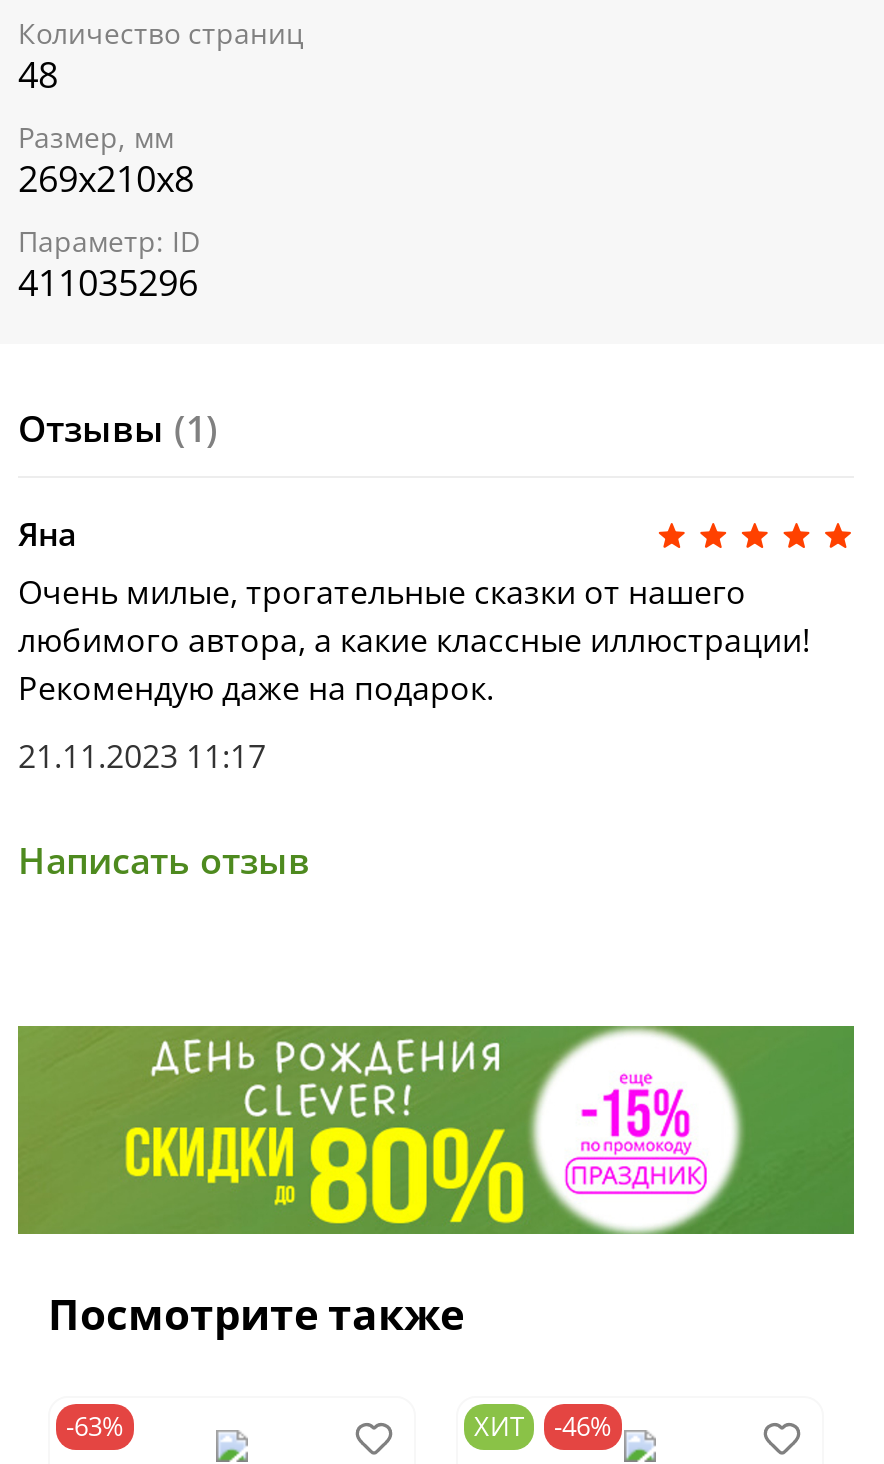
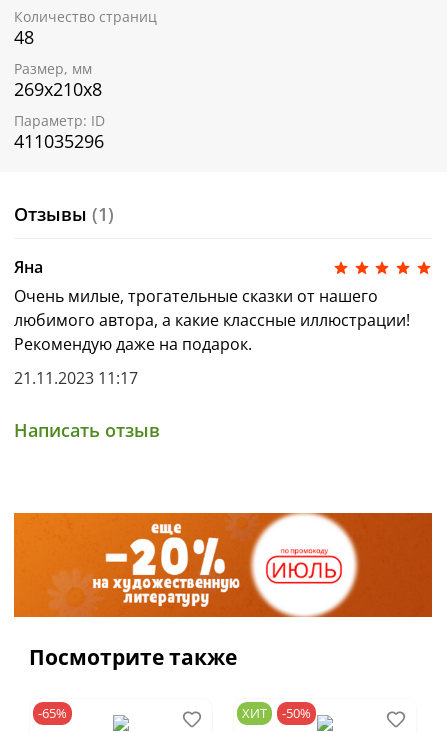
[16,1024,856,1236] [image] -> [13,512,433,618] [image]
[66,1408,124,1444] -63% -> [38,704,67,722] -65%
[474,1408,612,1444] ХИТ -46% -> [242,704,311,722] ХИТ -50%

